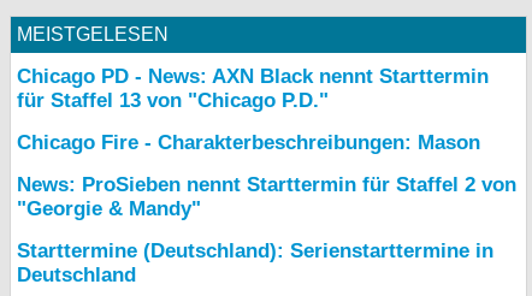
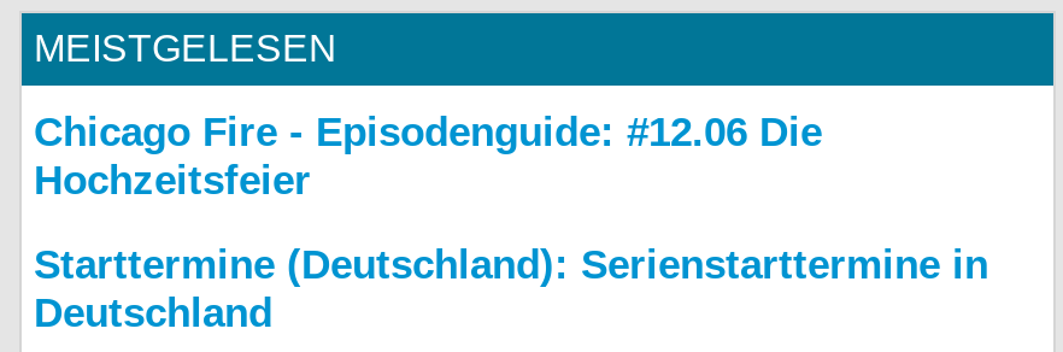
[17,65,516,220] Chicago PD - News: AXN Black nennt Starttermin | für Staffel 13 von "Chicago P.D." | Chicago Fire - Charakterbeschreibungen: Mason | News: ProSieben nennt Starttermin für Staffel 2 von | "Georgie & Mandy" -> [34,108,822,203] Chicago Fire - Episodenguide: #12.06 Die | Hochzeitsfeier

